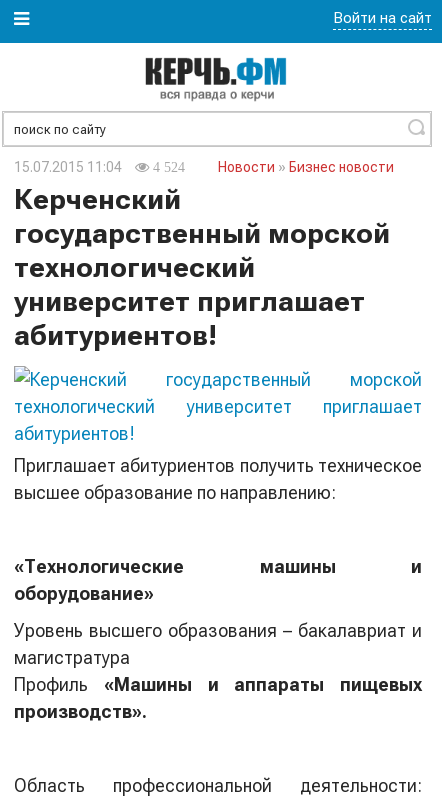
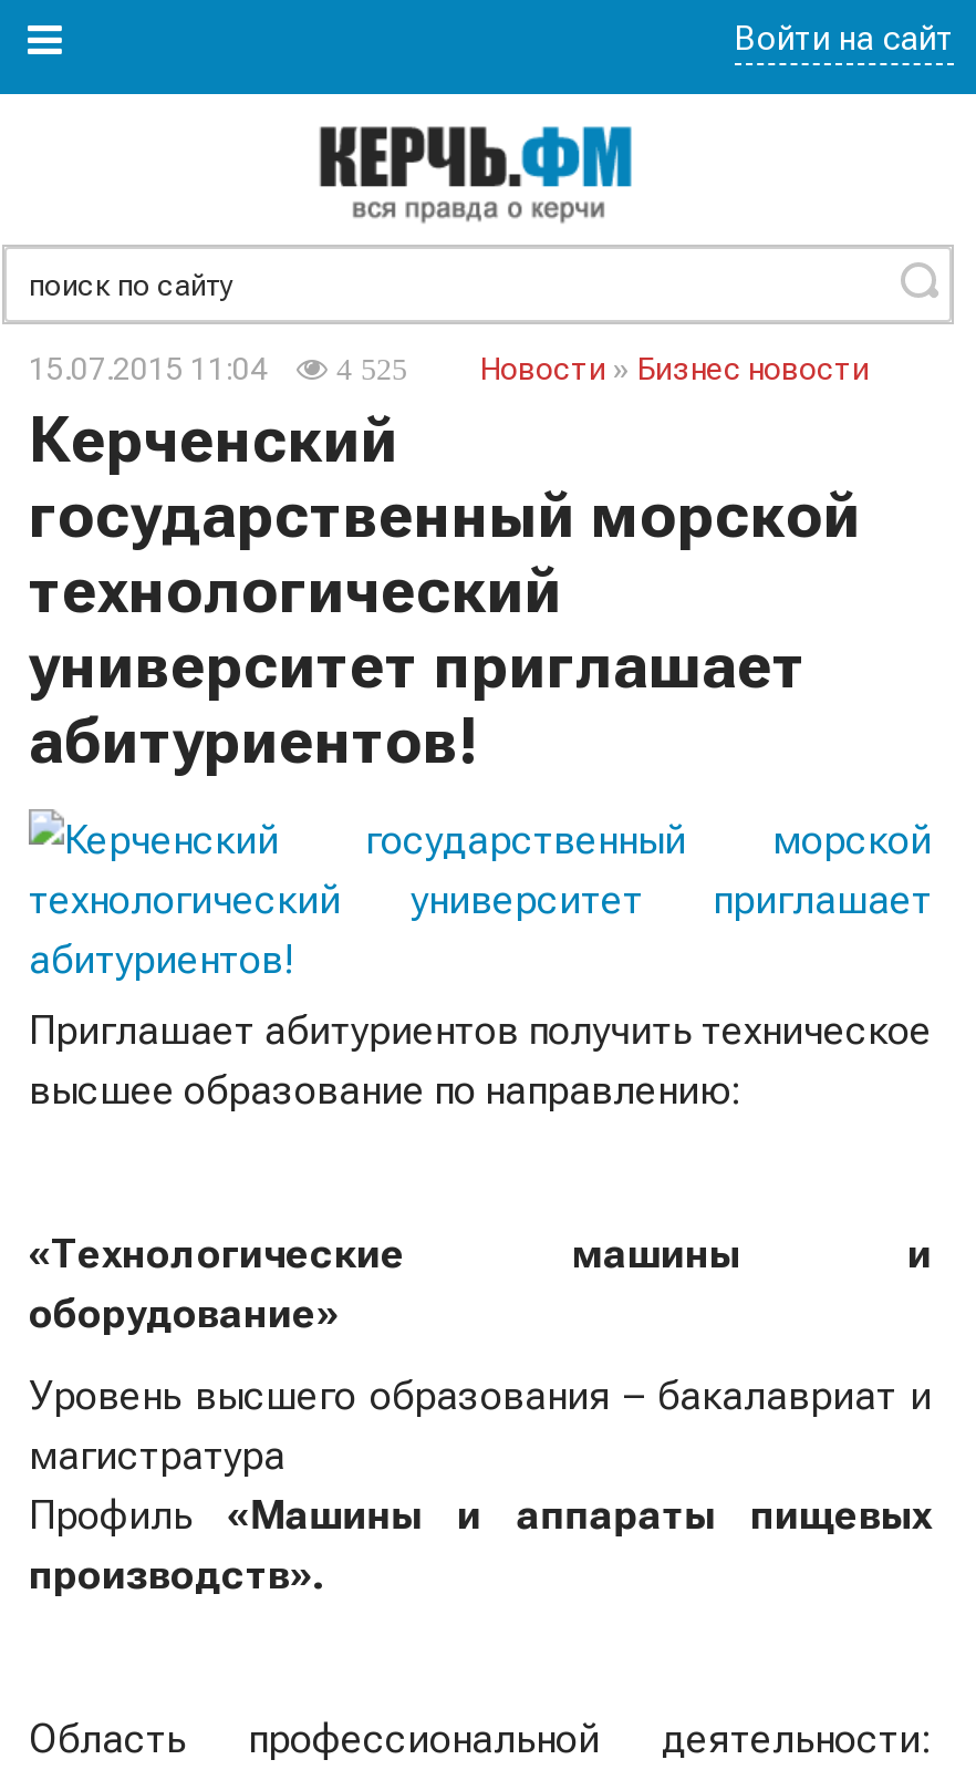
[14,159,185,175] 15.07.2015 11:04 4 524 -> [29,351,407,386] 15.07.2015 11:04 4 525

